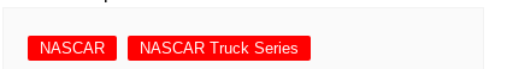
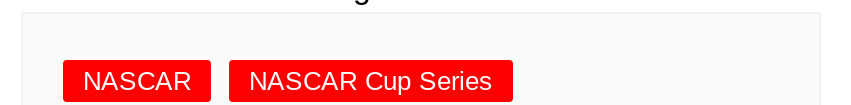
[140,40,299,57] NASCAR Truck Series -> [249,67,493,97] NASCAR Cup Series

